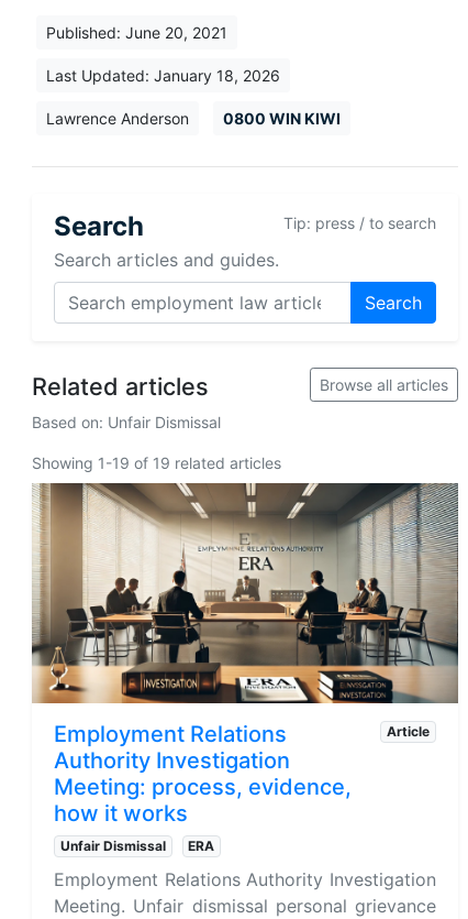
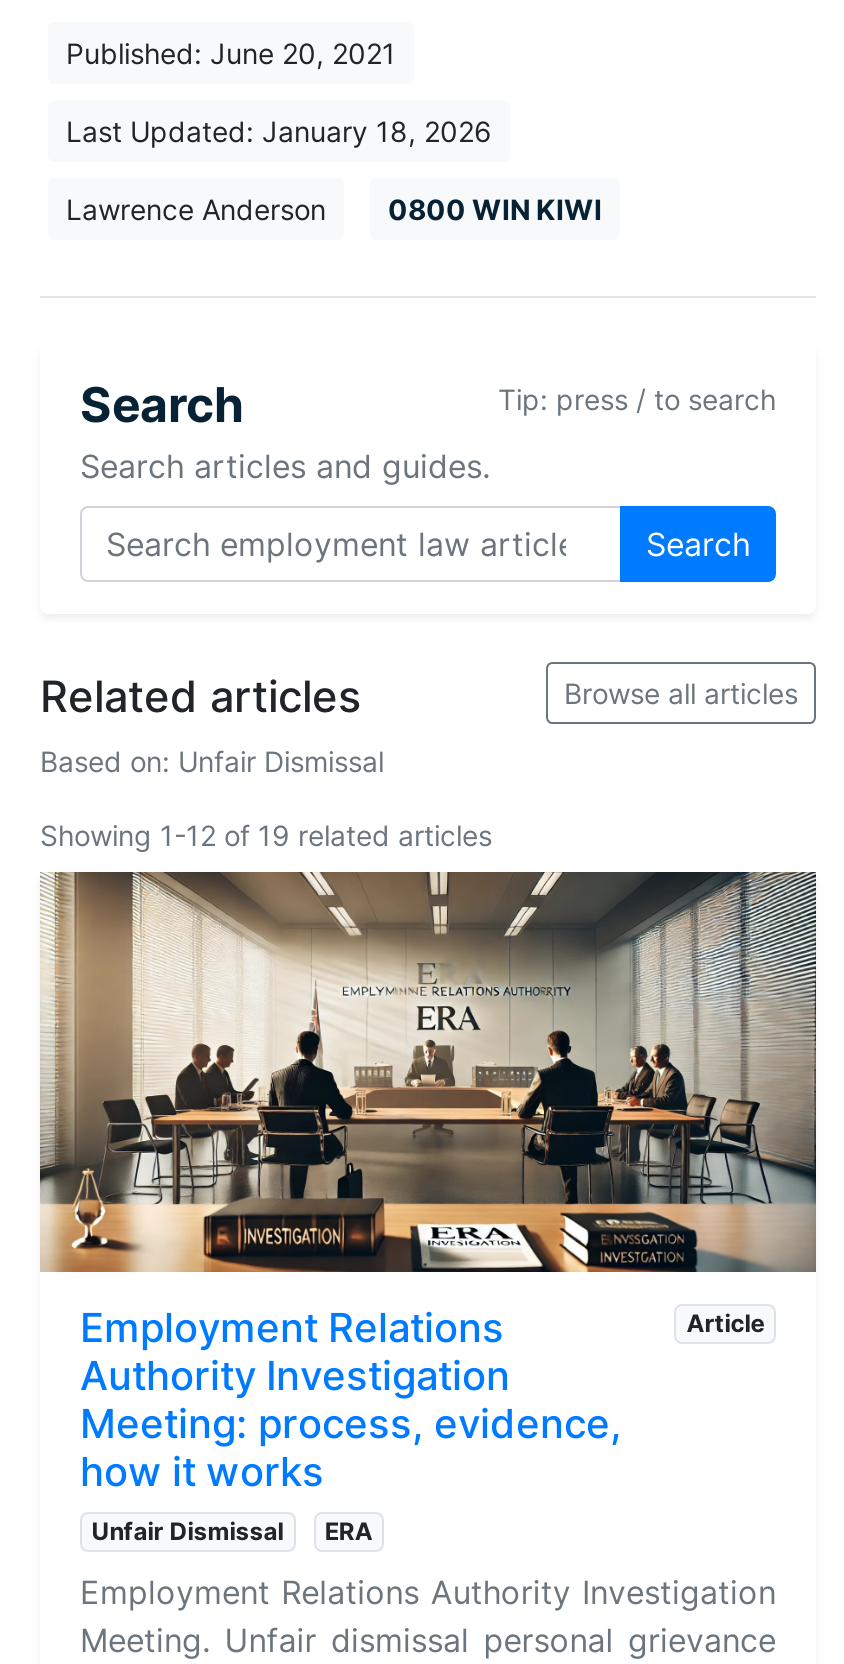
[32,453,281,472] Showing 1-19 of 19 related articles -> [40,817,492,851] Showing 1-12 of 19 related articles

